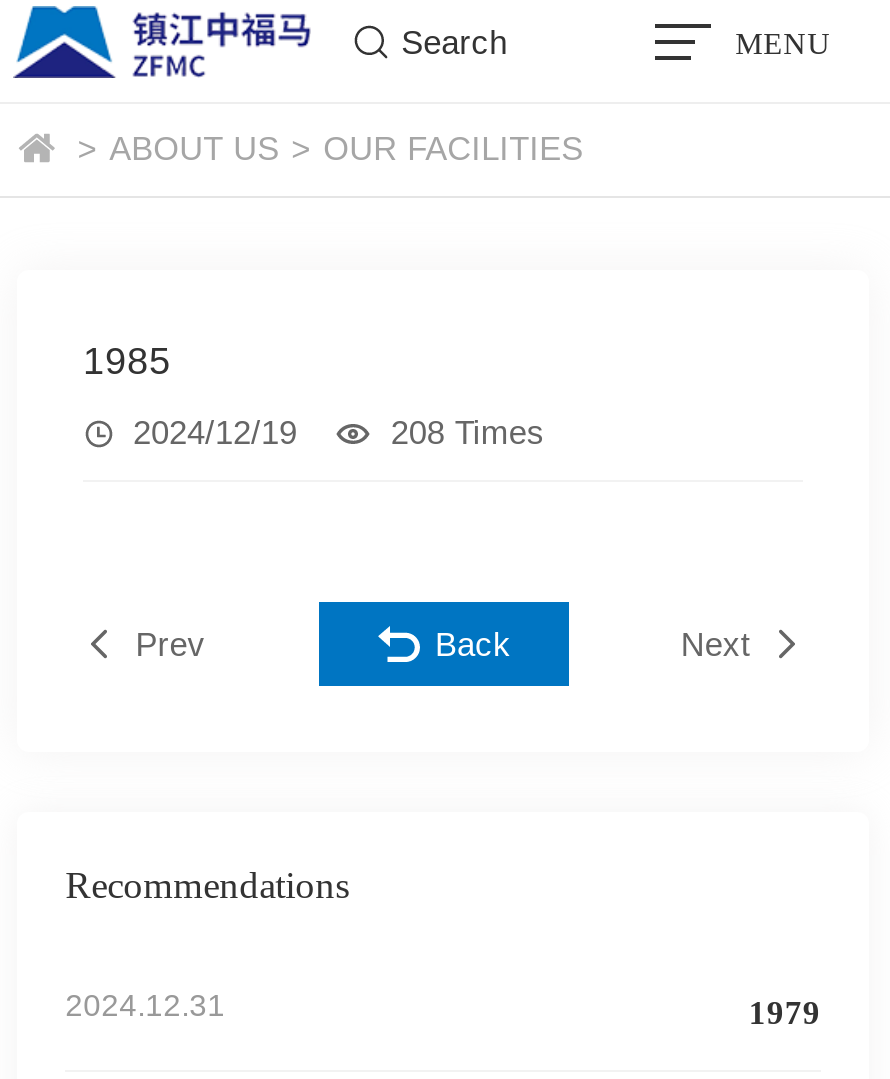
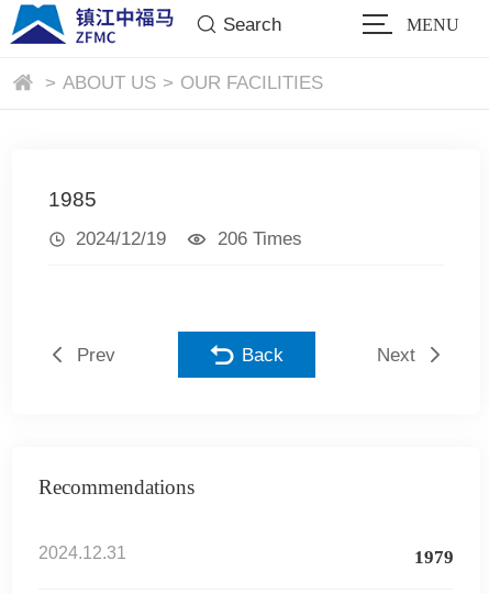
[391,415,545,453] 208 Times -> [217,229,302,250] 206 Times

